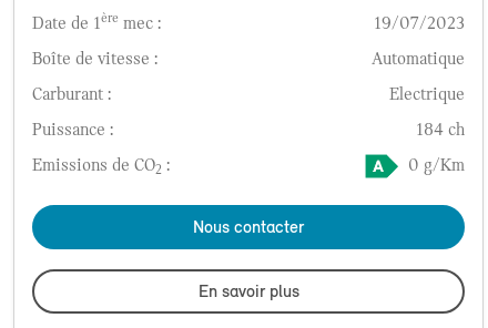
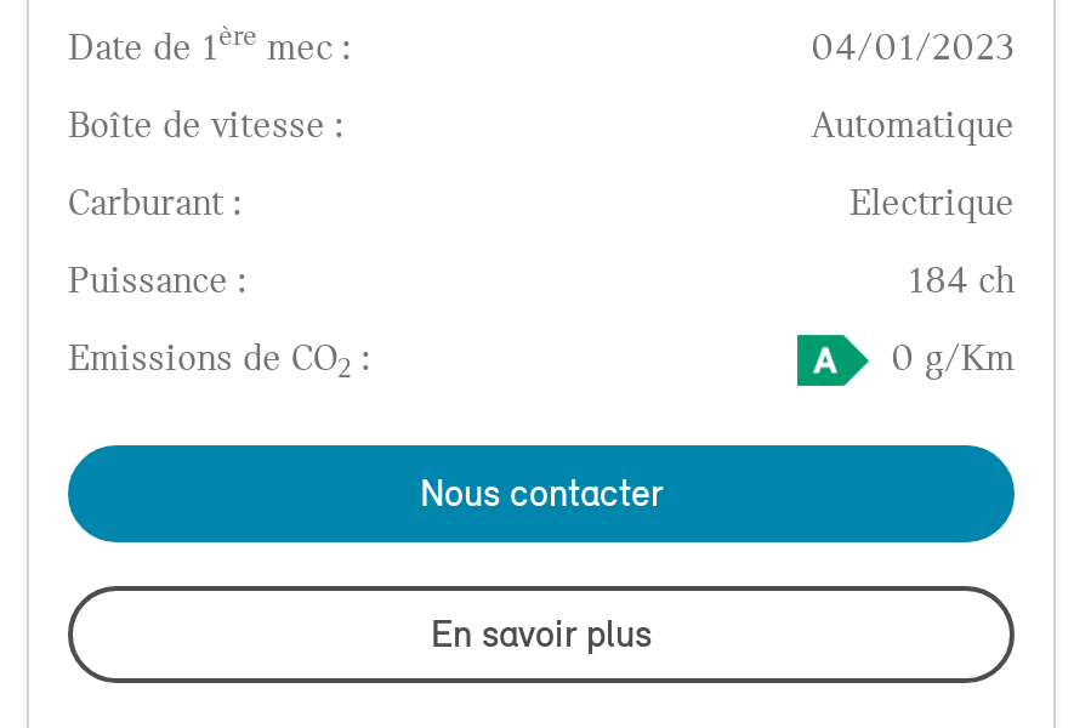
[374,13,465,33] 19/07/2023 -> [811,24,1015,68] 04/01/2023

